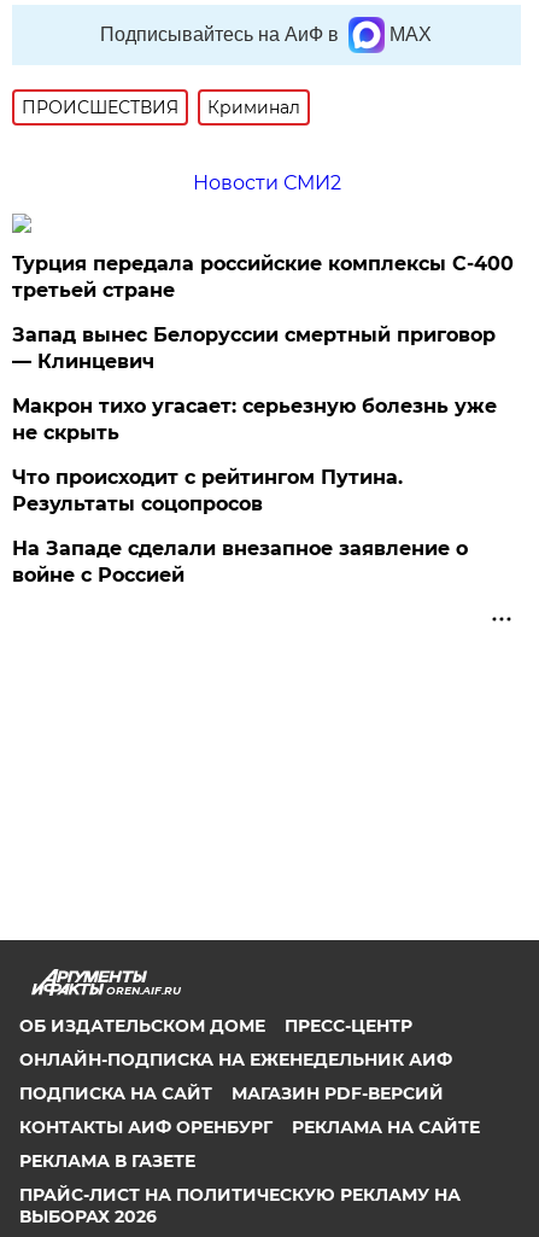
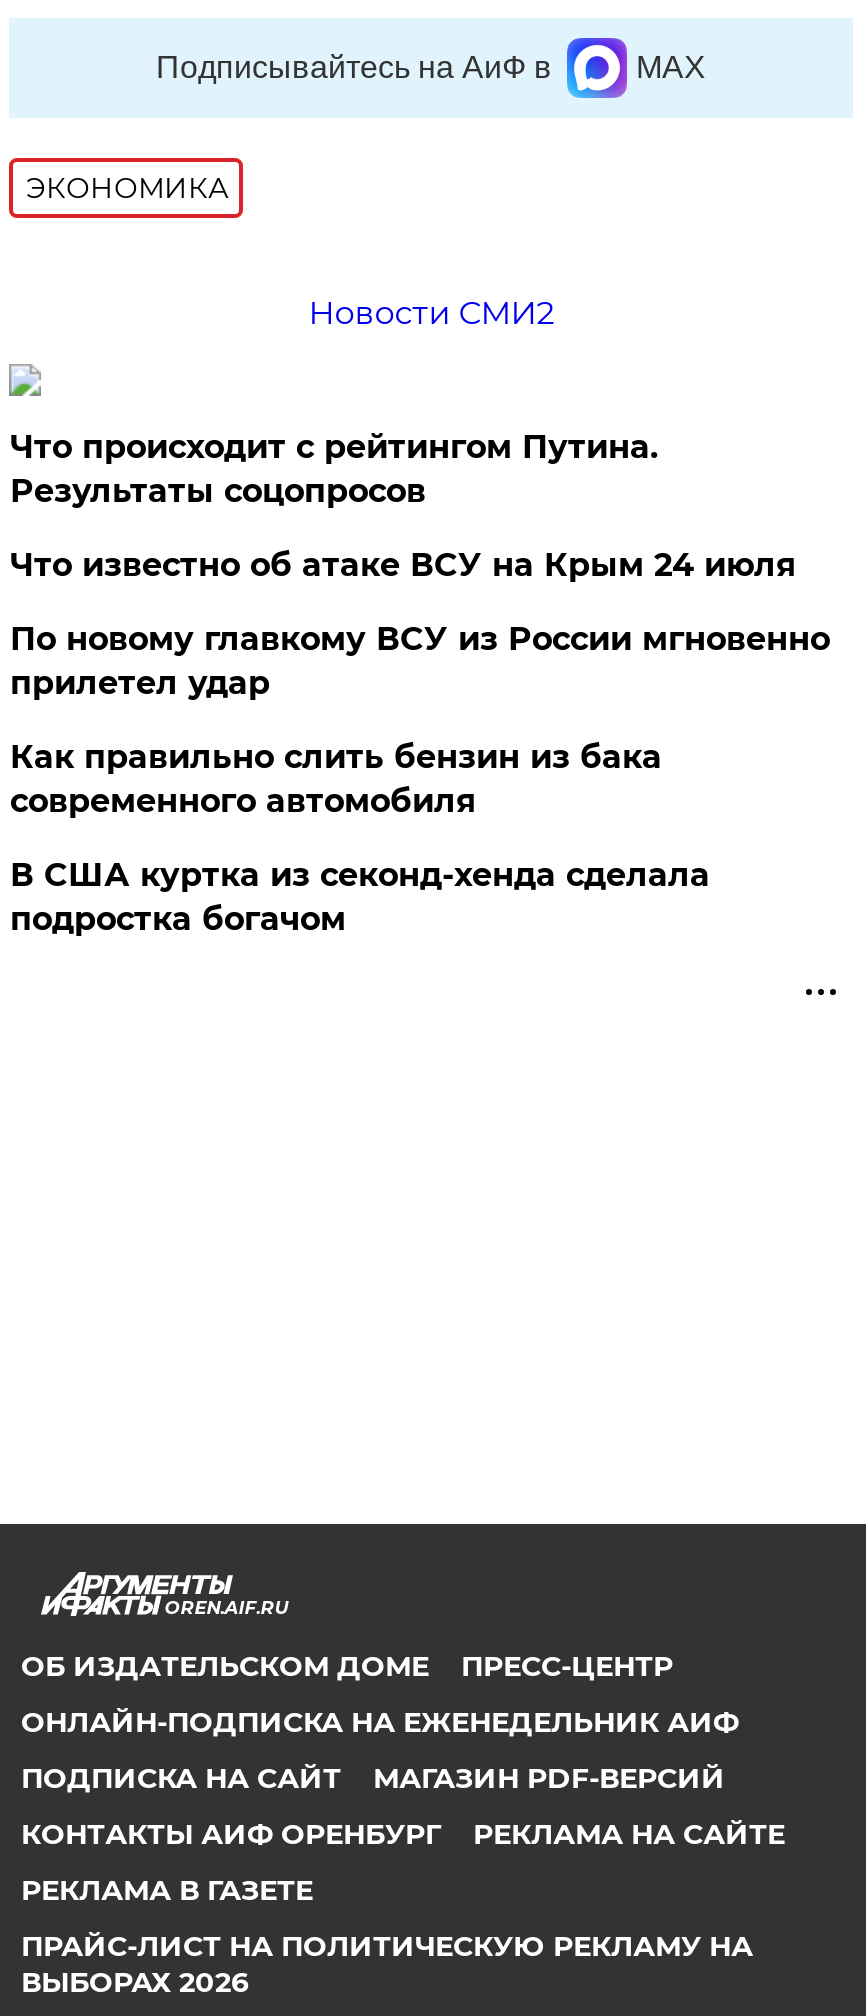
[22,96,301,118] ПРОИСШЕСТВИЯ | Криминал -> [26,170,228,206] ЭКОНОМИКА
[13,252,514,444] Турция передала российские комплексы С-400 | третьей стране | Запад вынес Белоруссии смертный приговор | — Клинцевич | Макрон тихо угасает: серьезную болезнь уже | не скрыть -> none
moved [13,466,403,515] -> [10,428,658,510]: Что происходит с рейтингом Путина. | Результаты соцопросов
[13,537,468,586] На Западе сделали внезапное заявление о | войне с Россией -> [10,546,830,938] Что известно об атаке ВСУ на Крым 24 июля | По новому главкому ВСУ из России мгновенно | прилетел удар | Как правильно слить бензин из бака | современного автомобиля | В США куртка из секонд-хенда сделала | подростка богачом

